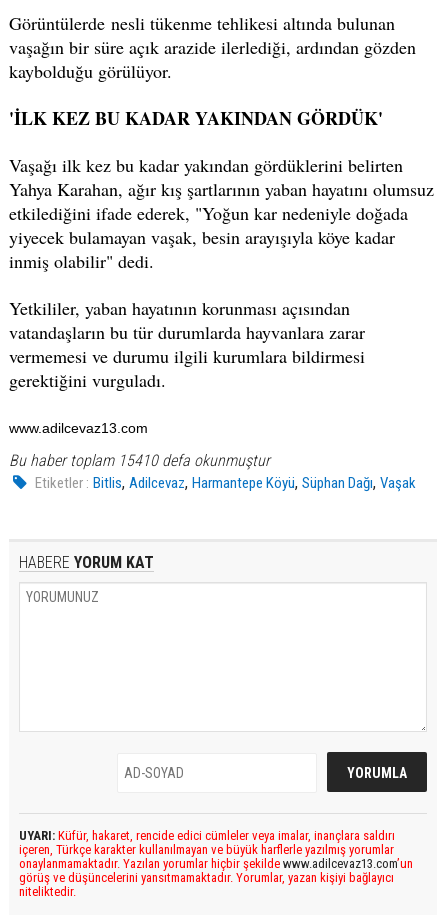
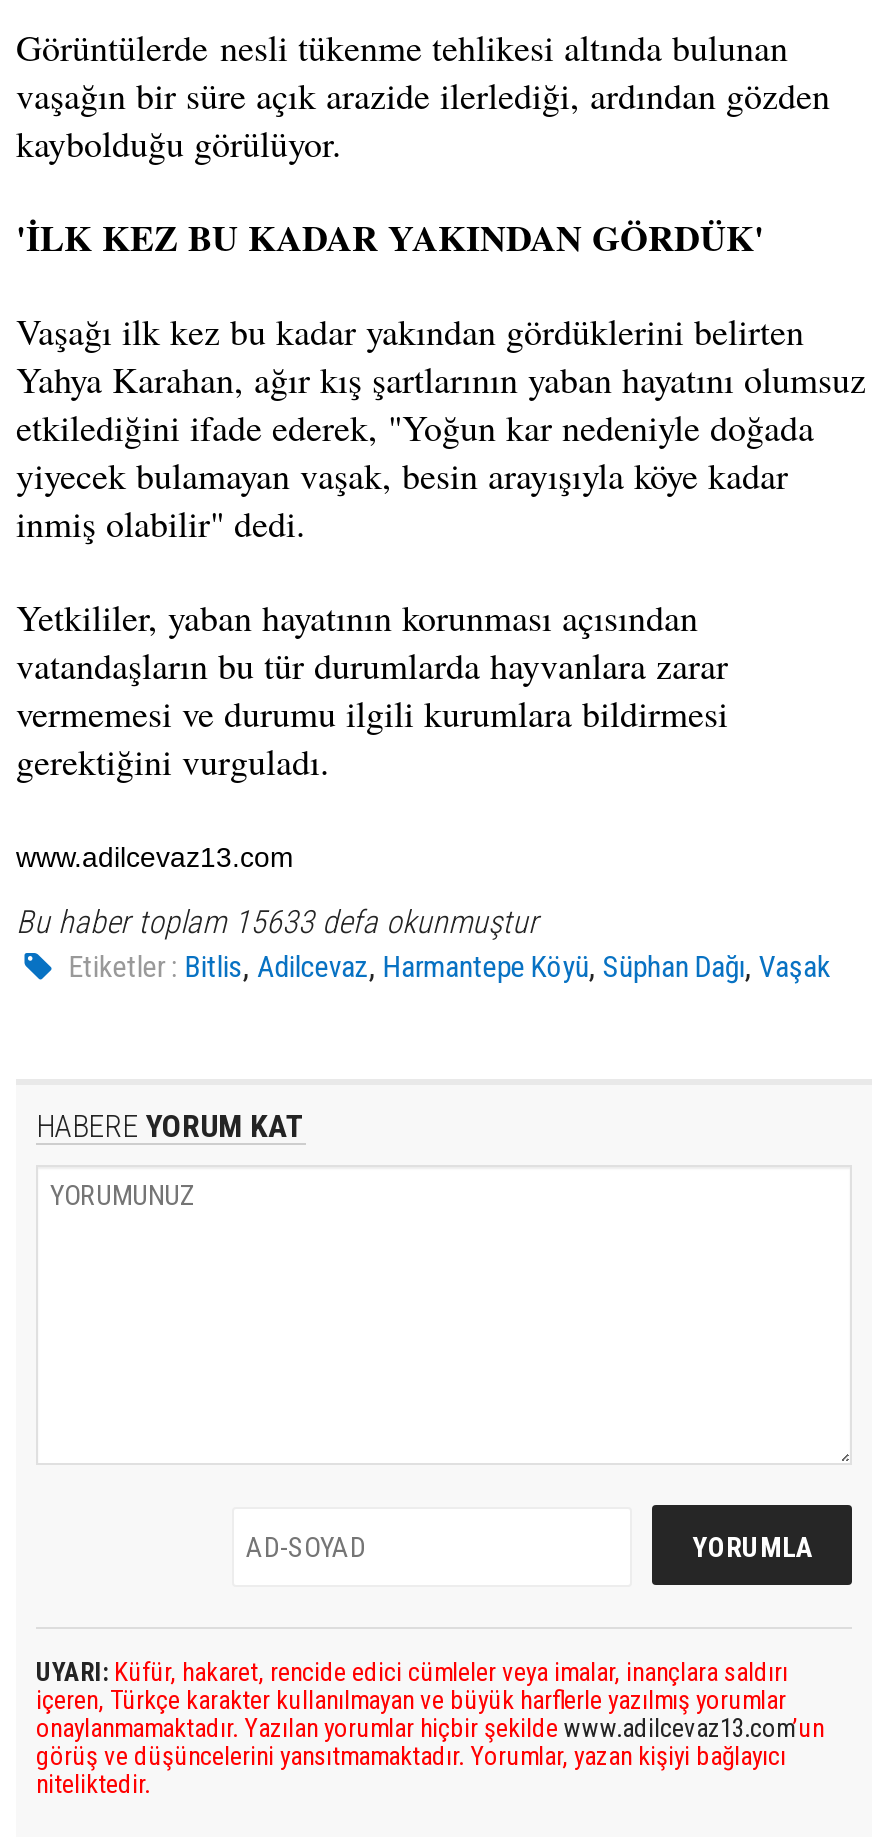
[9,451,270,470] Bu haber toplam 15410 defa okunmuştur -> [16,903,538,941] Bu haber toplam 15633 defa okunmuştur

